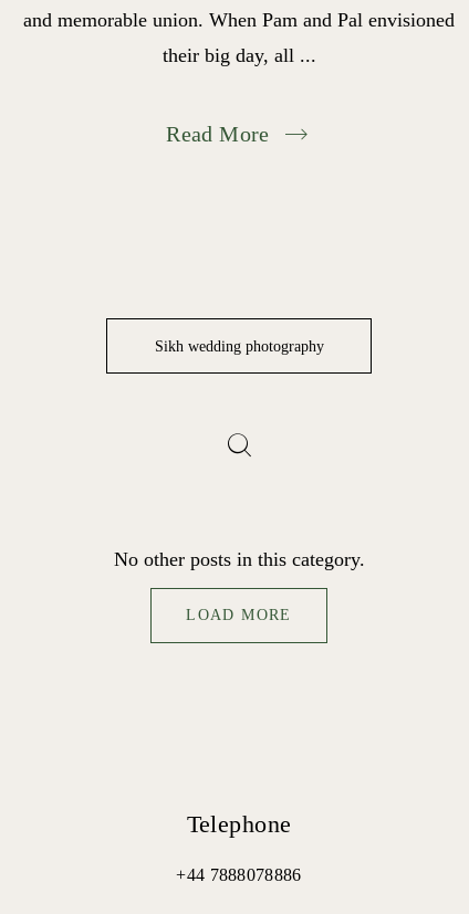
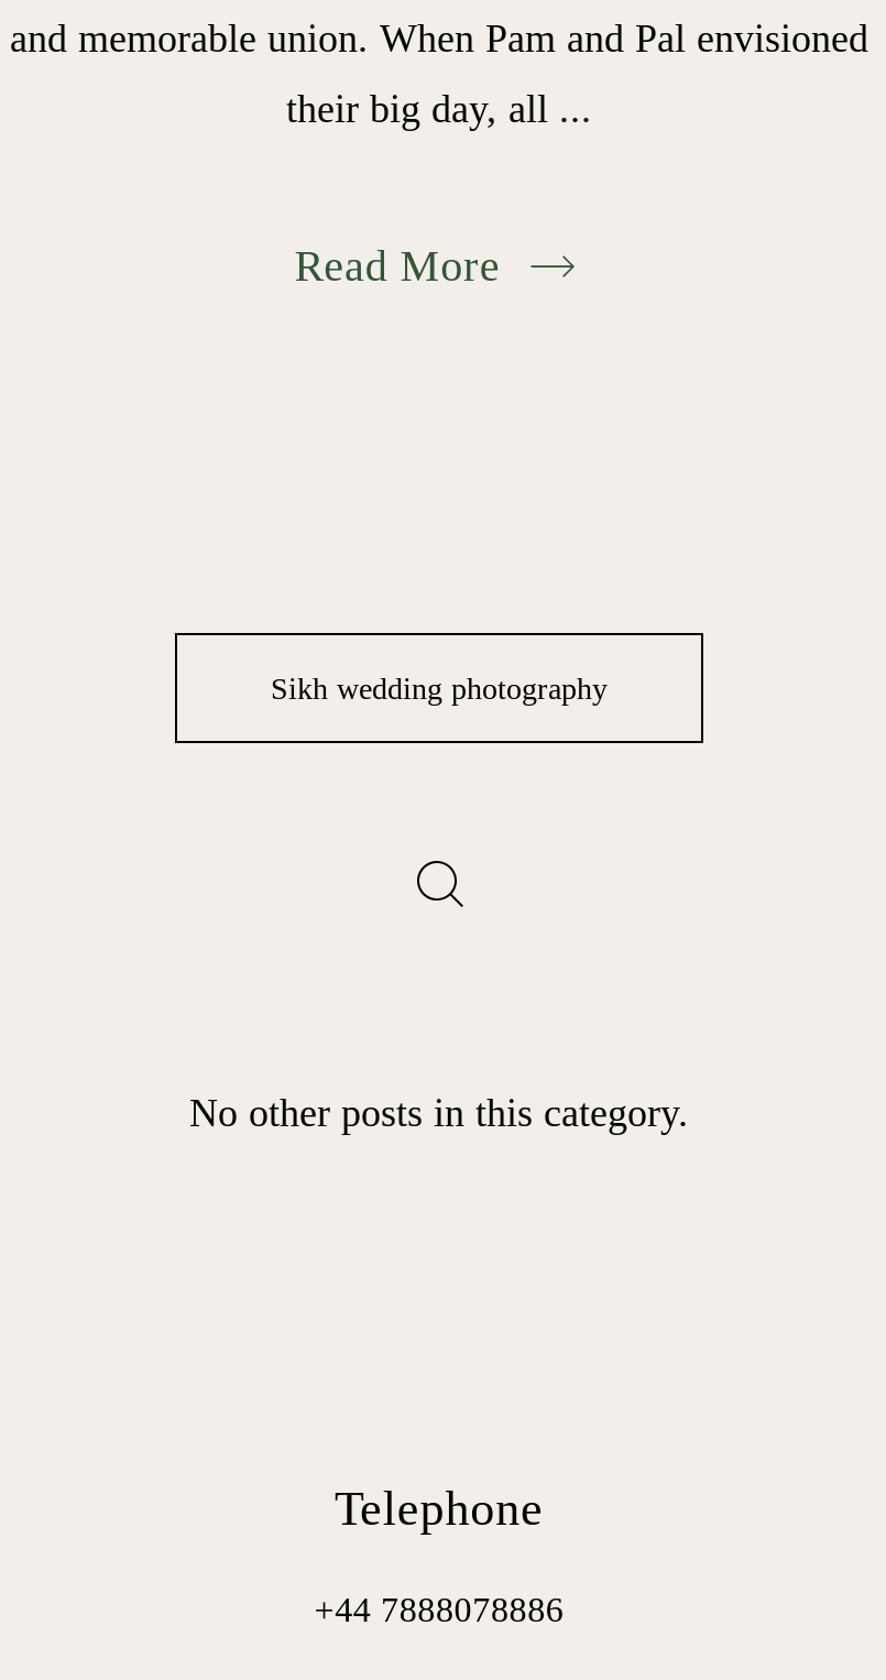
[186,607,292,623] LOAD MORE -> none

